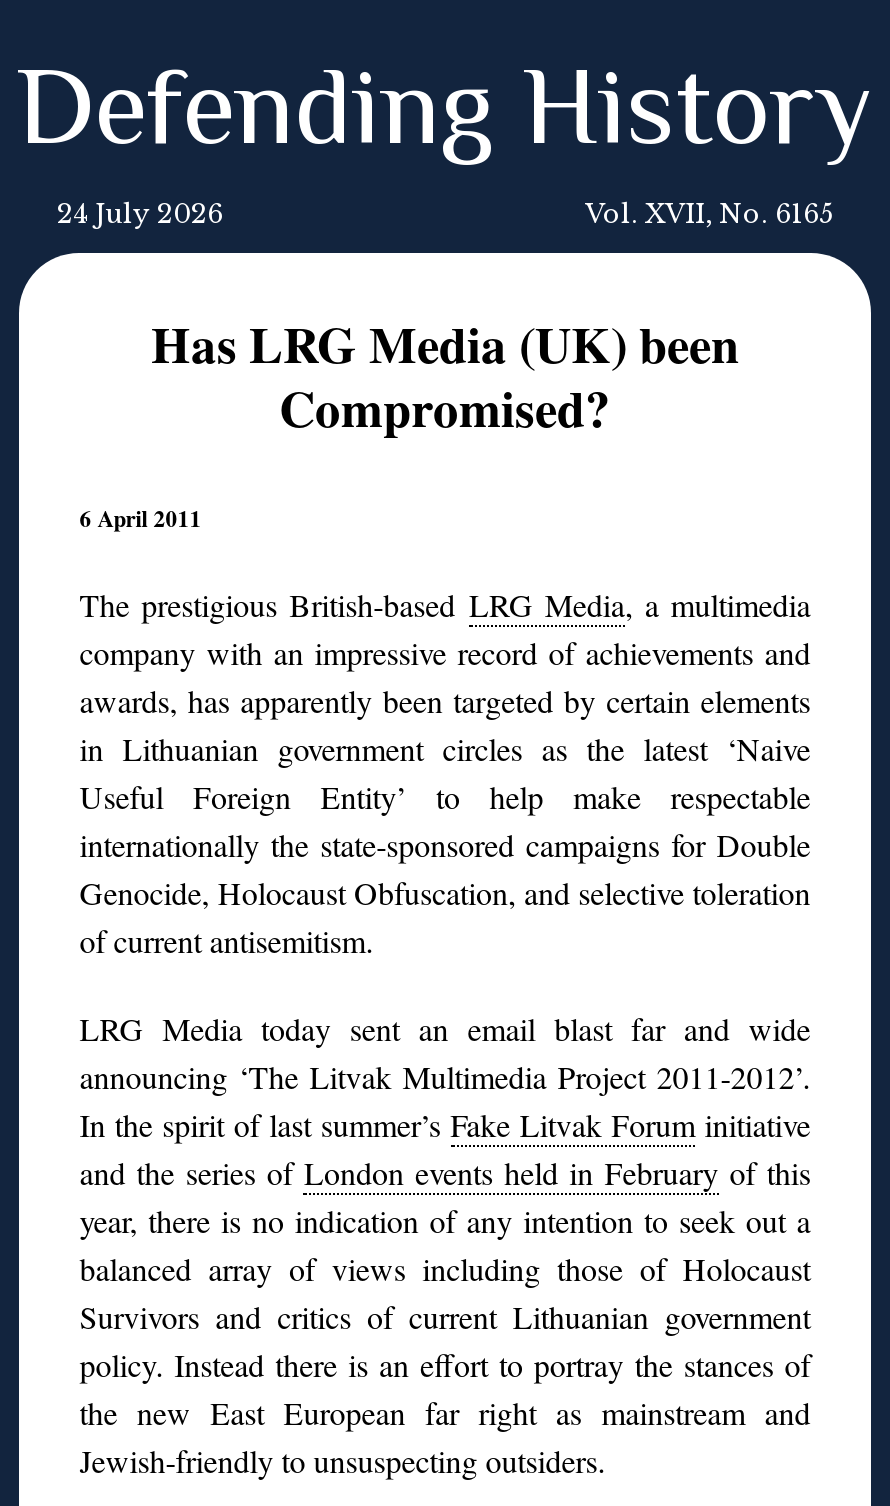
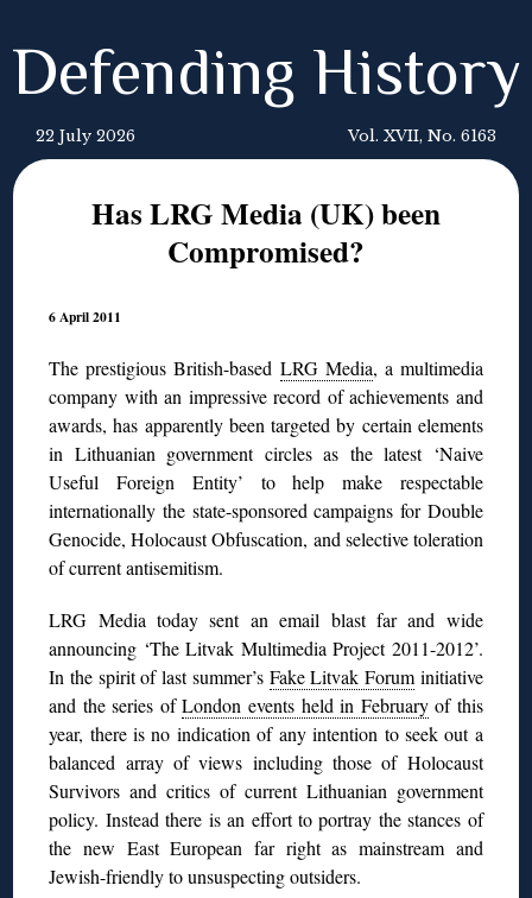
[57,199,223,229] 24 July 2026 -> [36,127,135,145] 22 July 2026
[585,199,833,229] Vol. XVII, No. 6165 -> [348,127,496,145] Vol. XVII, No. 6163

